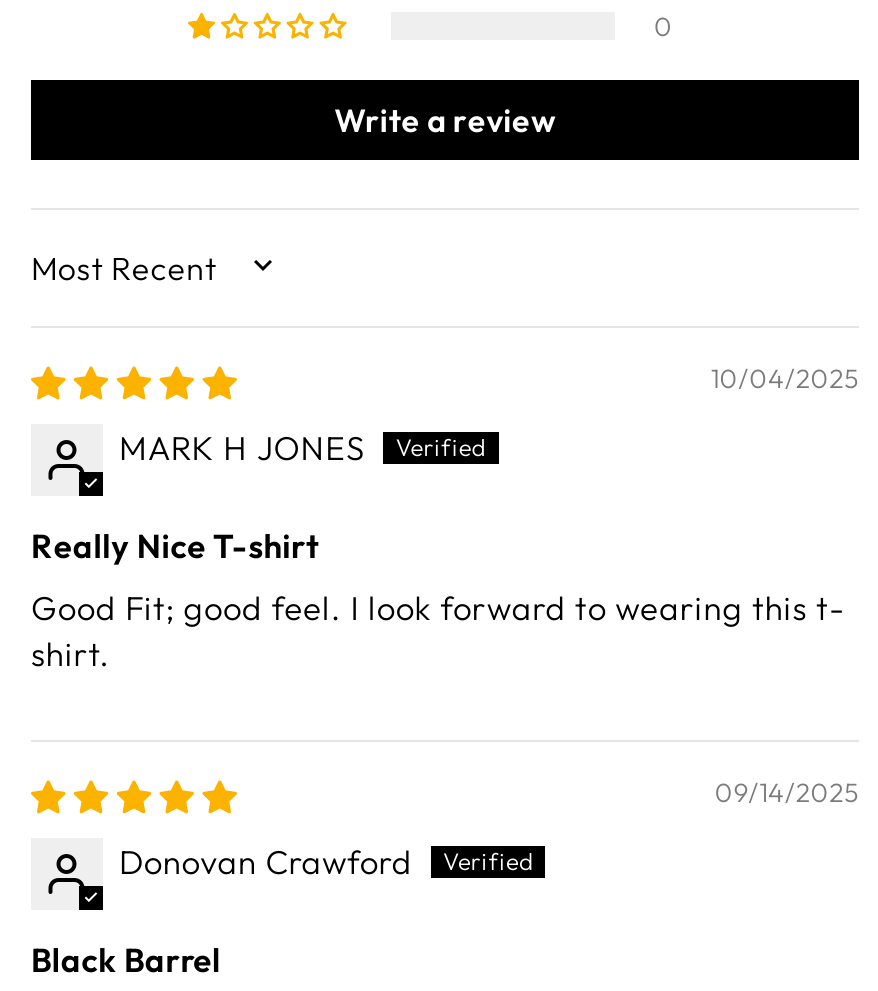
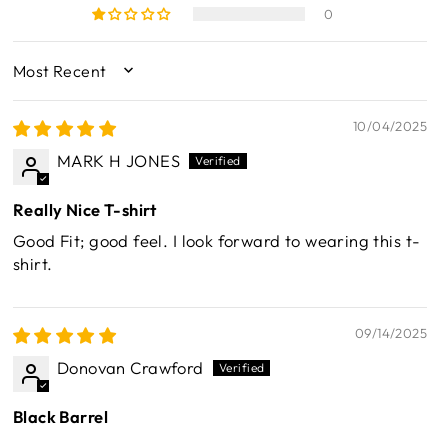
[334,100,556,140] Write a review -> none

